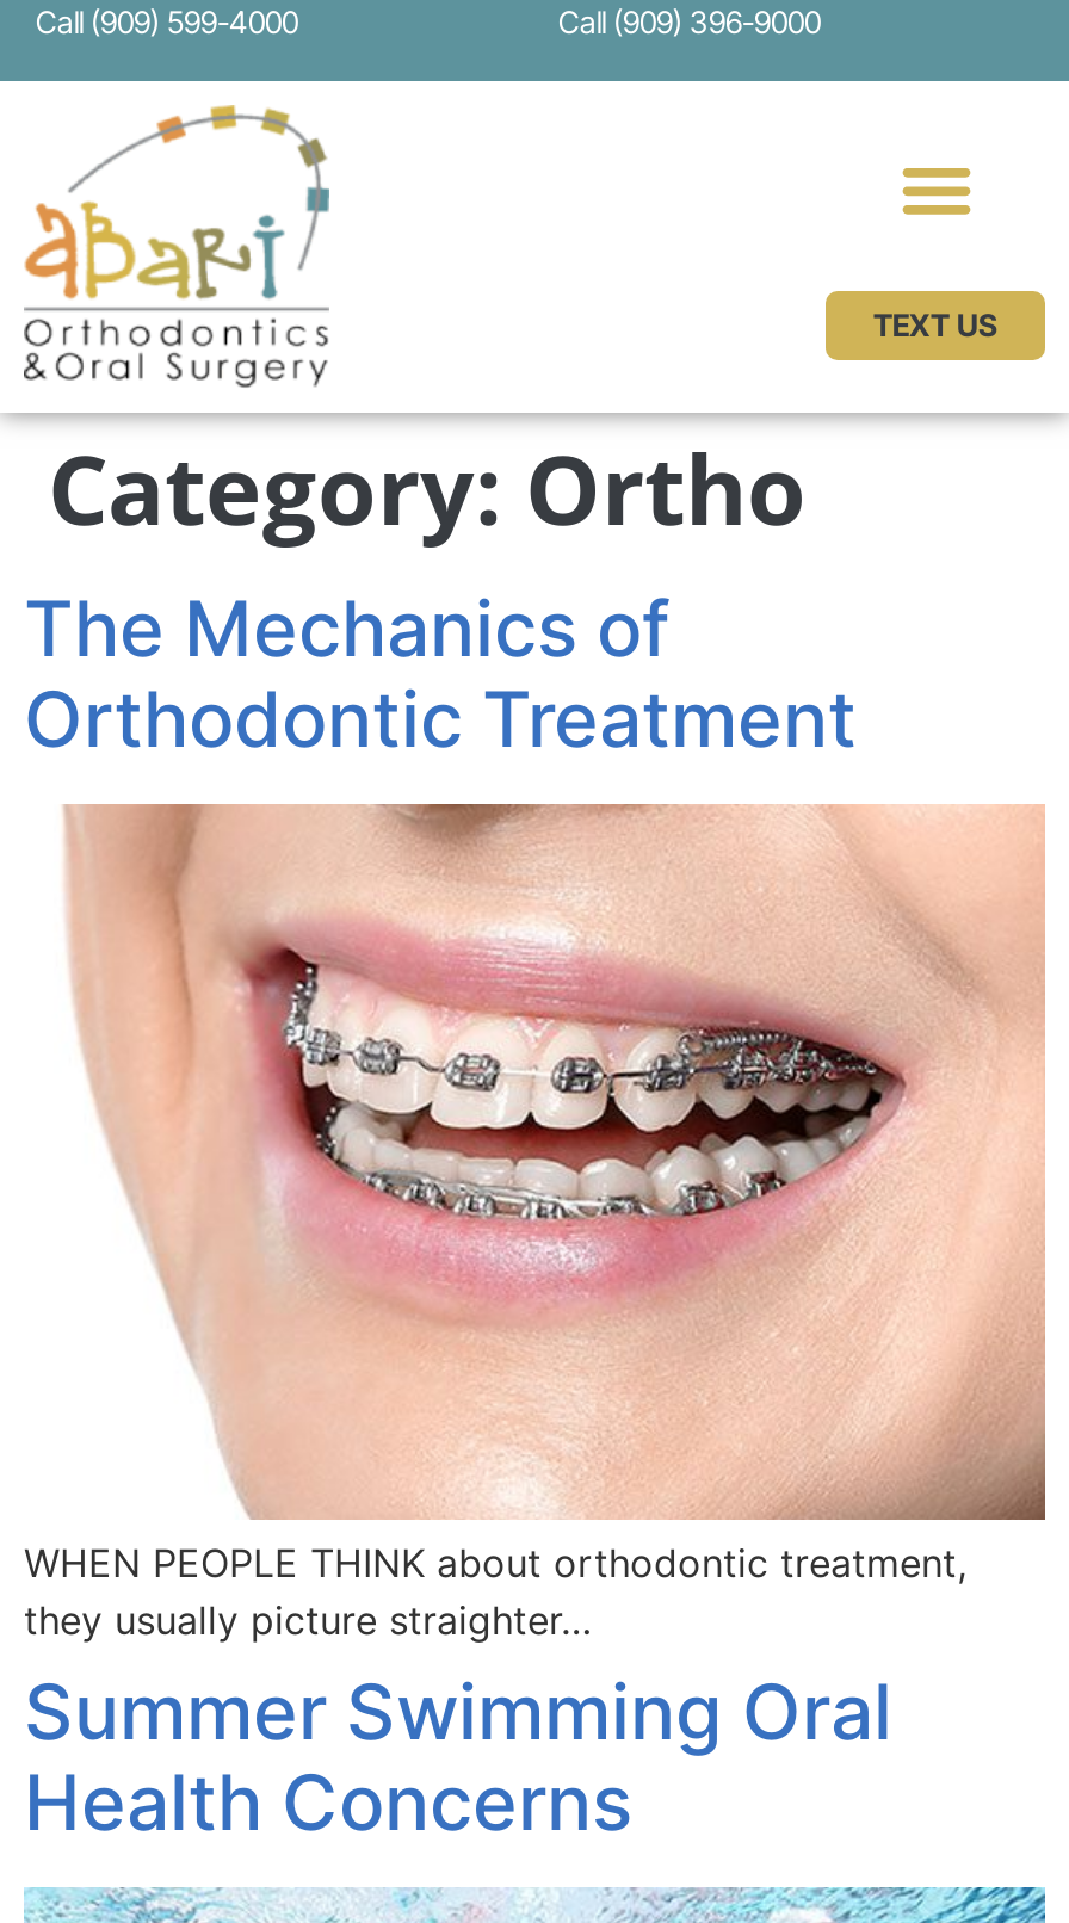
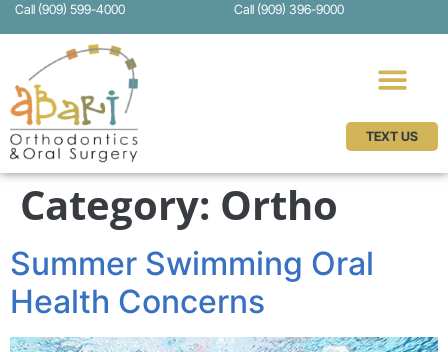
[24,583,857,766] The Mechanics of | Orthodontic Treatment -> none
[24,802,1048,1644] [image] | WHEN PEOPLE THINK about orthodontic treatment, | they usually picture straighter… -> none

